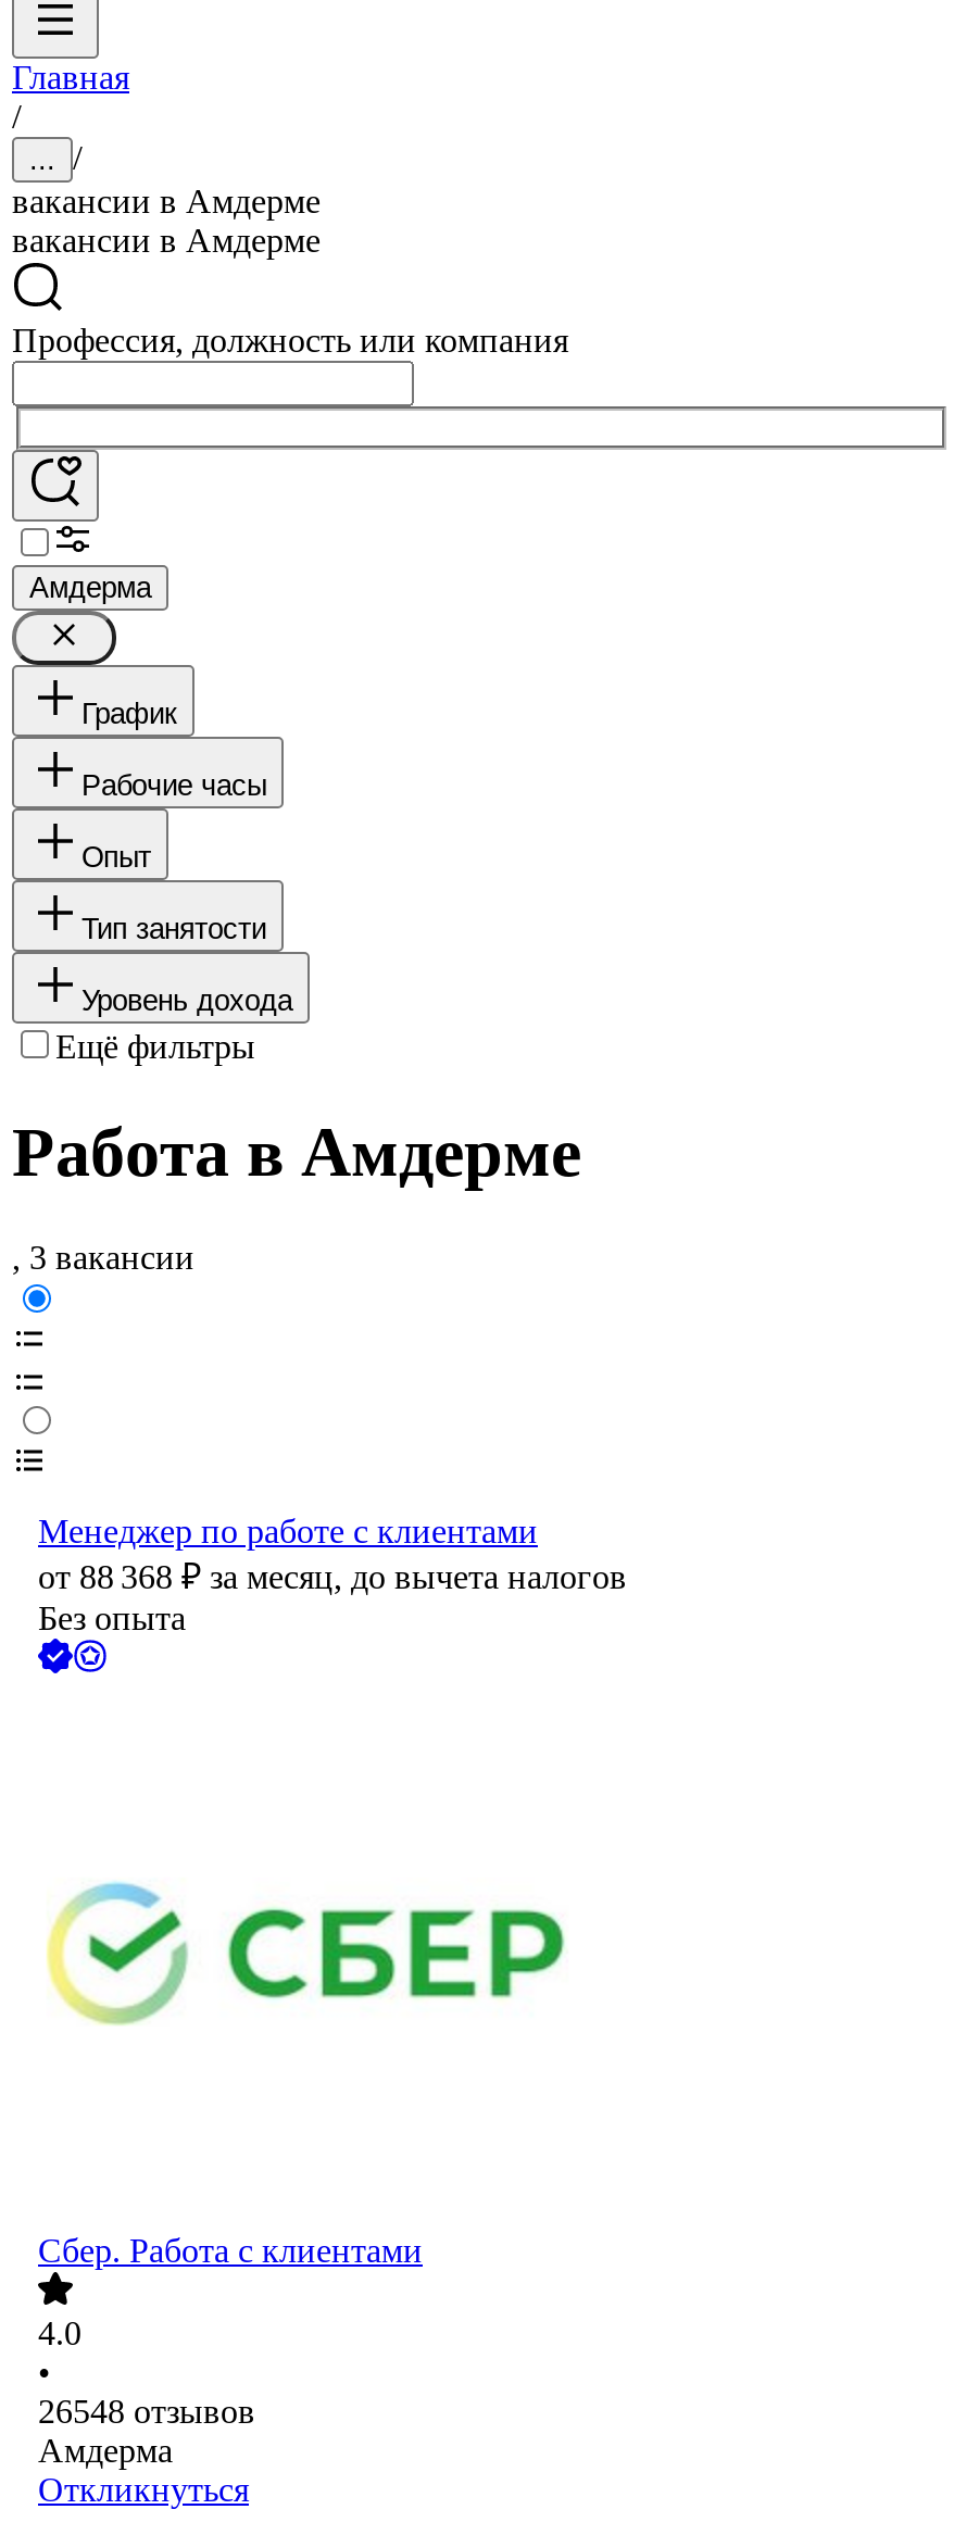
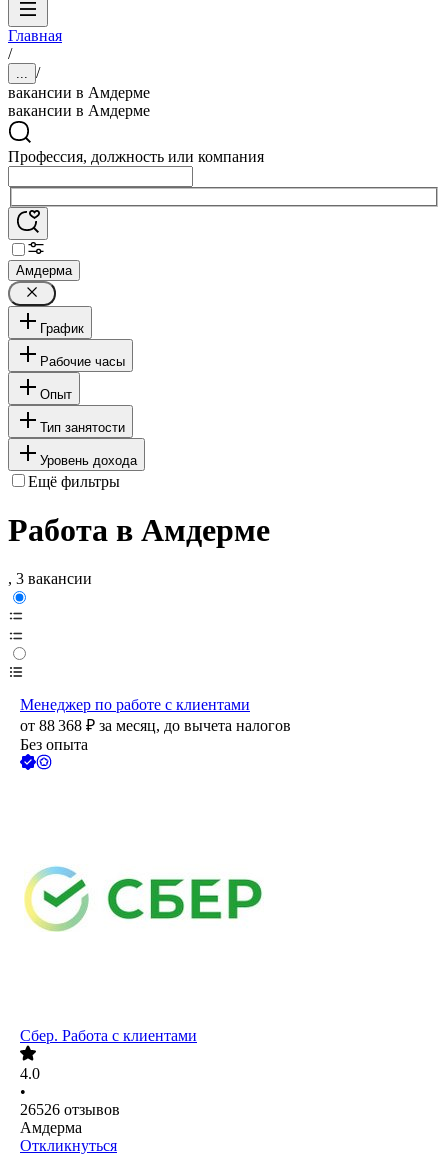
[38,2394,255,2431] 26548 отзывов -> [20,1101,120,1118] 26526 отзывов

